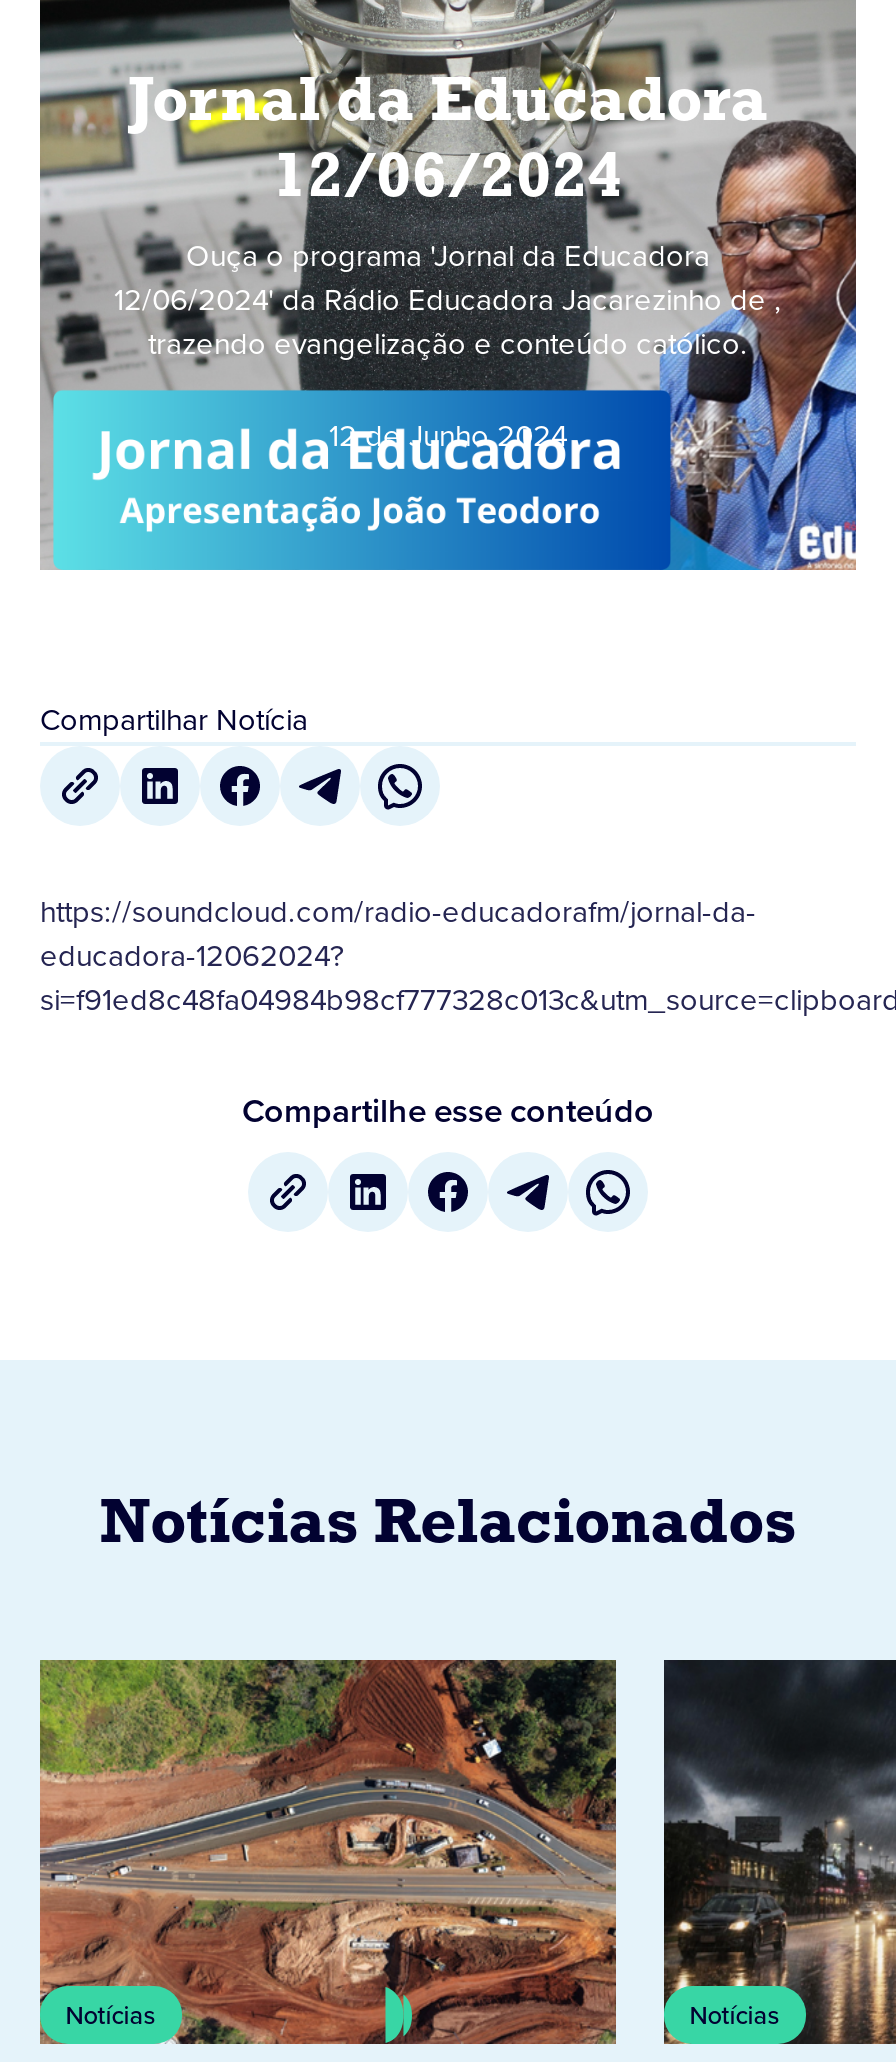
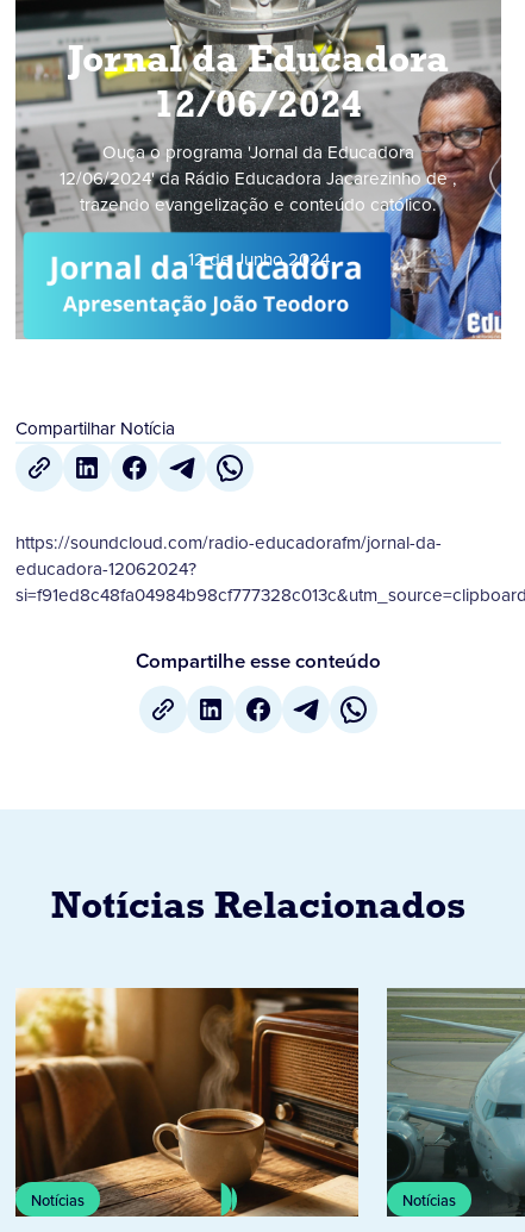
[38,1658,618,2046] [image] -> [14,987,360,1218] [image]
[662,1658,890,2046] [image] -> [386,987,521,1218] [image]

